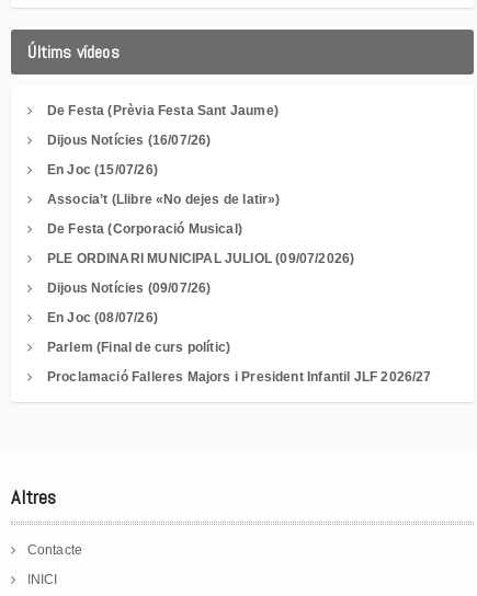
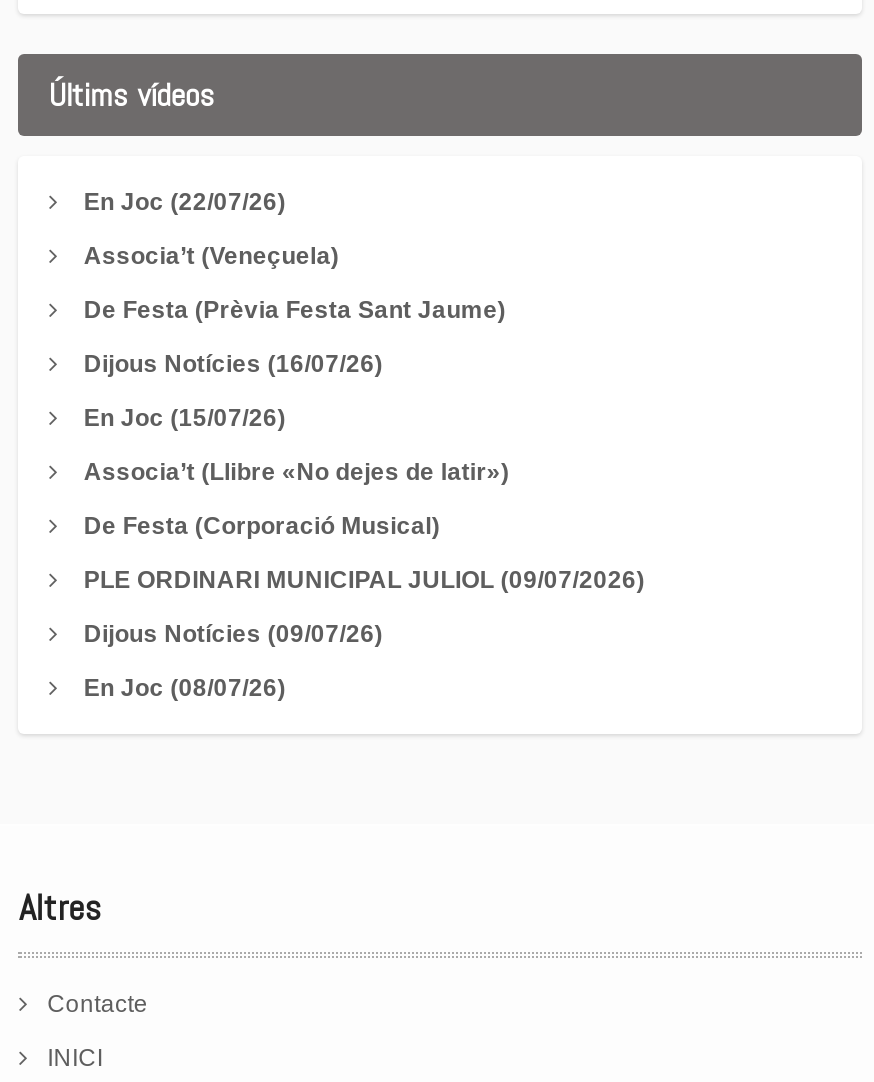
none -> [84,188,339,270] En Joc (22/07/26) | Associa’t (Veneçuela)
moved [47,103,355,325] -> [84,296,645,702]: De Festa (Prèvia Festa Sant Jaume) | Dijous Notícies (16/07/26) | En Joc (15/07/26) | Associa’t (Llibre «No dejes de latir») | De Festa (Corporació Musical) | PLE ORDINARI MUNICIPAL JULIOL (09/07/2026) | Dijous Notícies (09/07/26) | En Joc (08/07/26)
[47,340,432,385] Parlem (Final de curs polític) | Proclamació Falleres Majors i President Infantil JLF 2026/27 -> none

